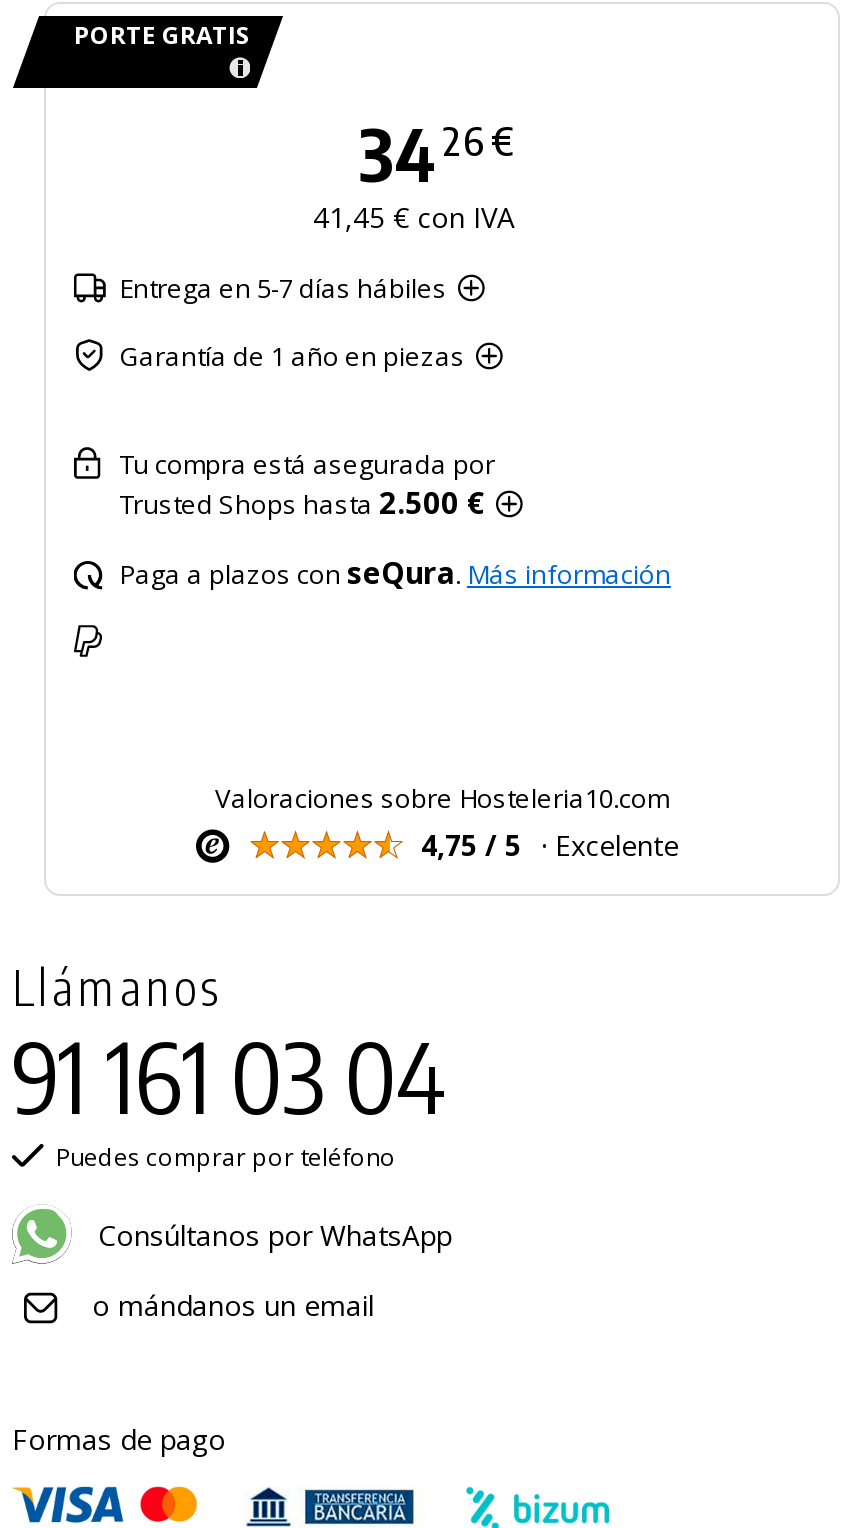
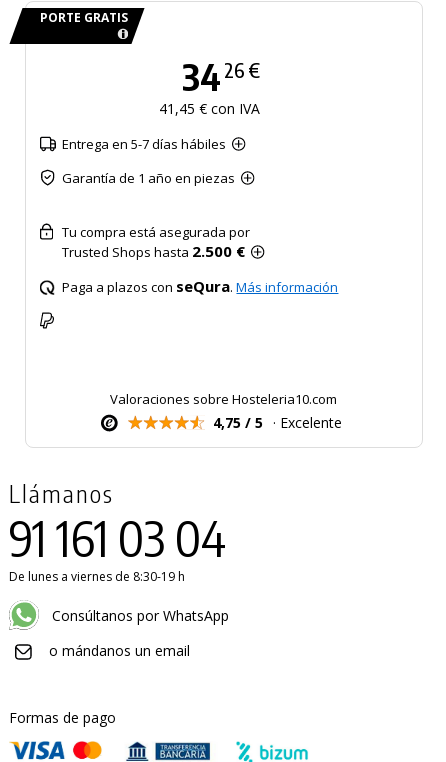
[56,1140,396,1174] Puedes comprar por teléfono -> [9,568,185,585] De lunes a viernes de 8:30-19 h

